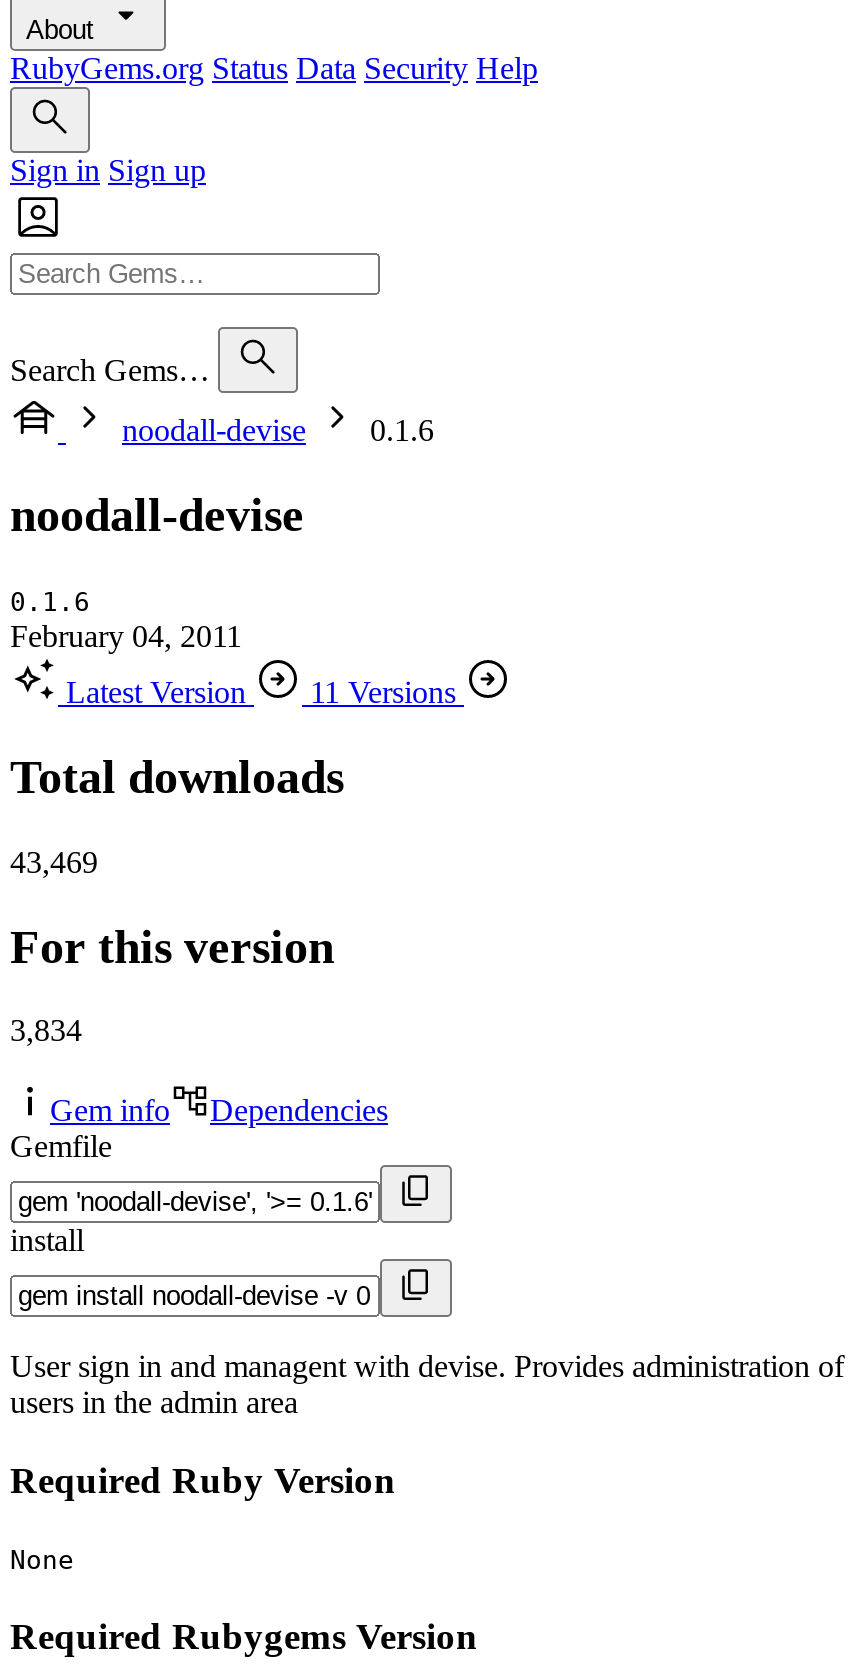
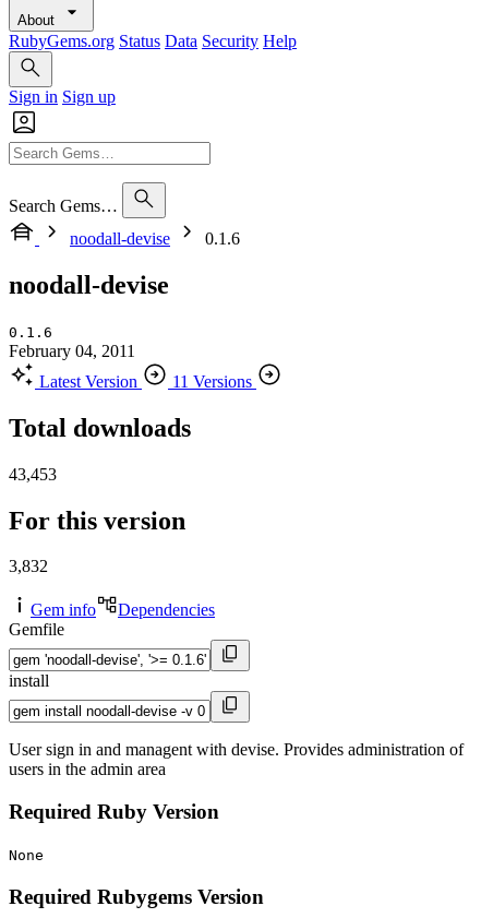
[10,844,98,878] 43,469 -> [9,465,57,483] 43,453
[10,1014,82,1048] 3,834 -> [9,557,48,576] 3,832

